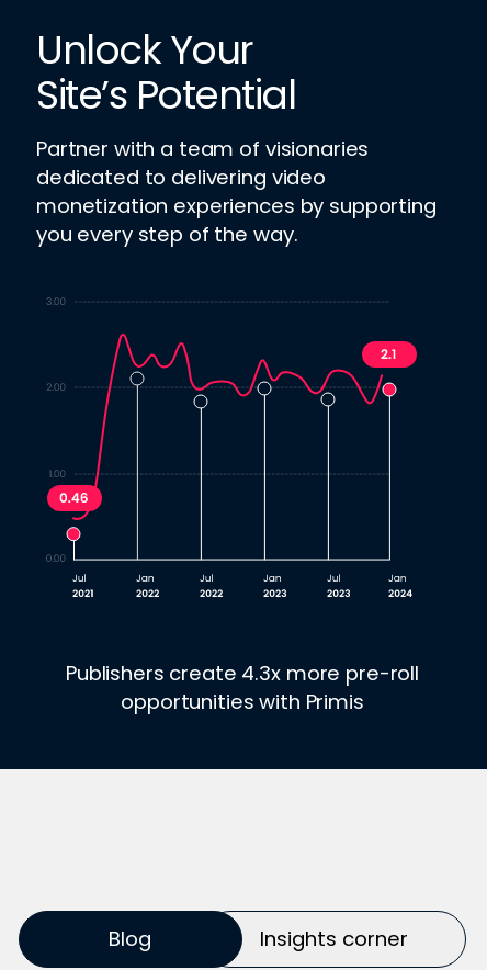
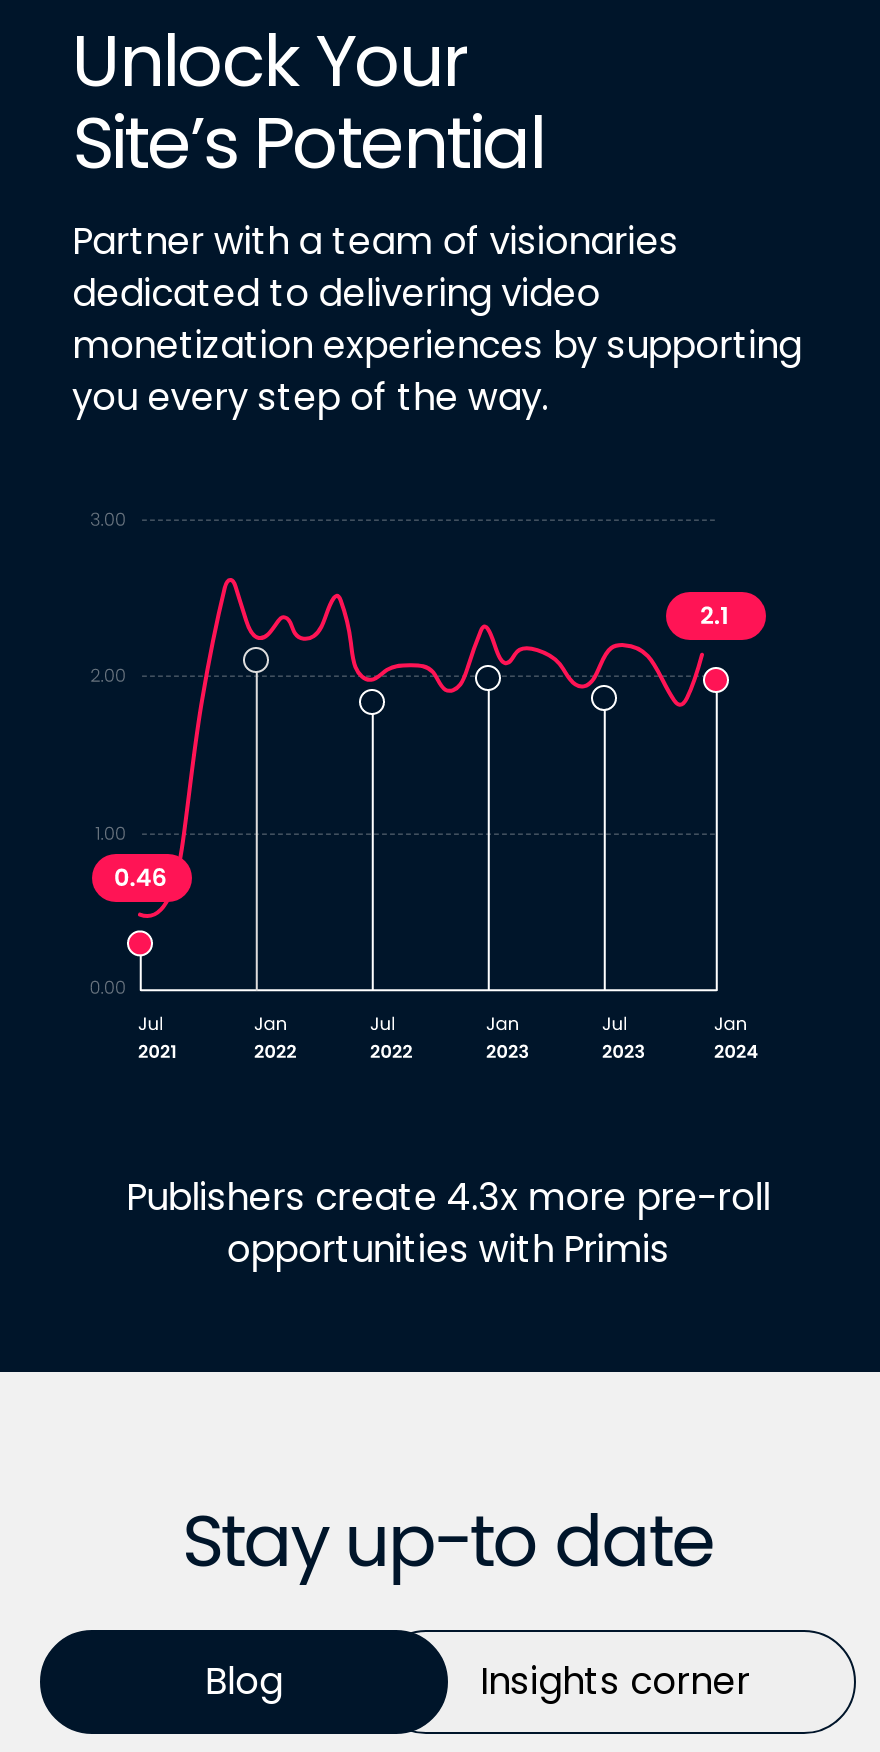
none -> [182,1490,714,1592] Stay up-to date

